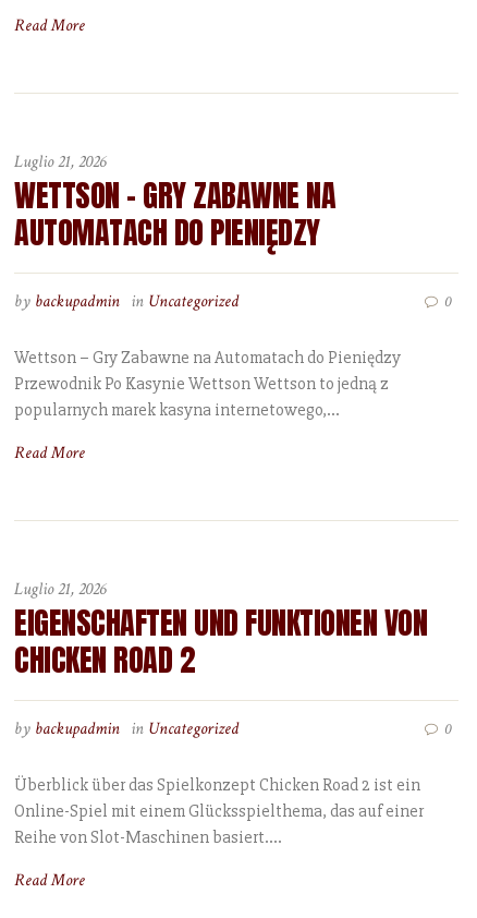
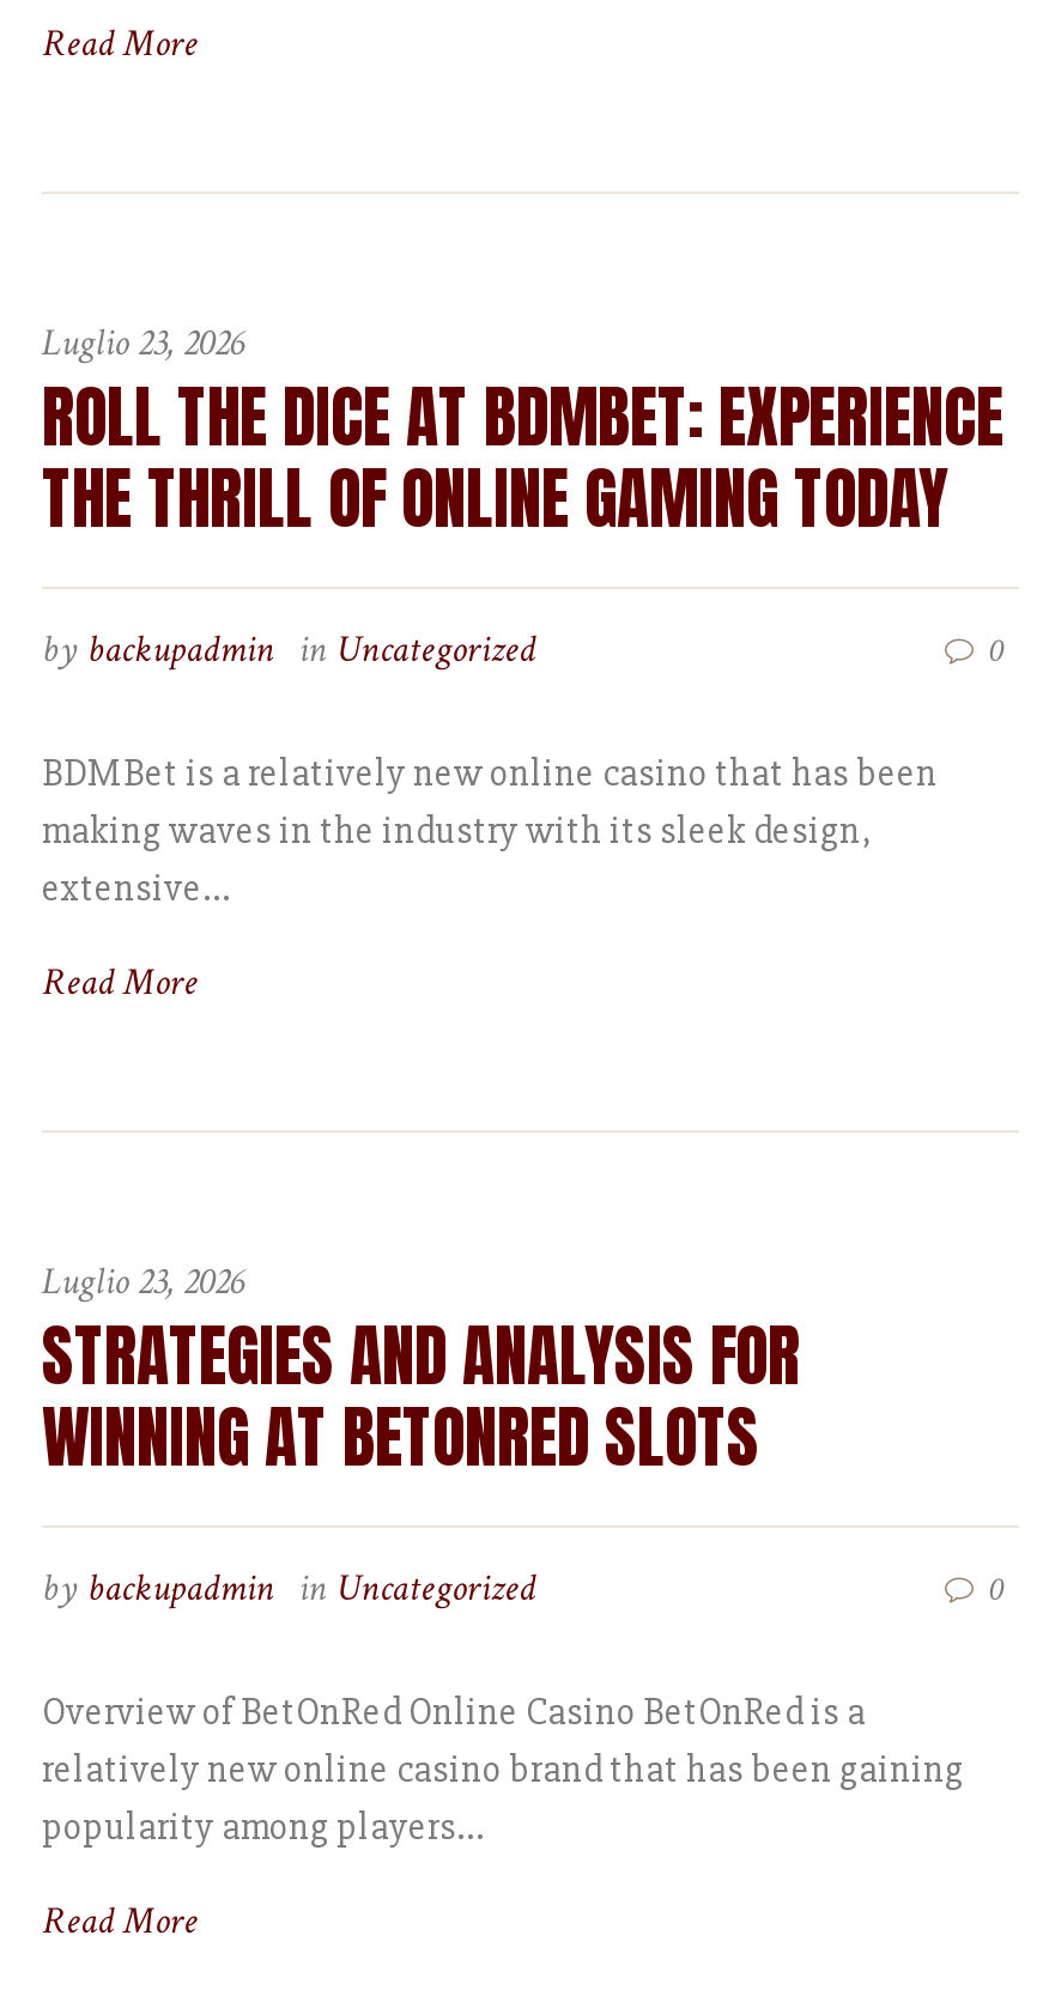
[14,151,335,255] Luglio 21, 2026 | WETTSON – GRY ZABAWNE NA | AUTOMATACH DO PIENIĘDZY -> [42,319,1003,549] Luglio 23, 2026 | ROLL THE DICE AT BDMBET: EXPERIENCE | THE THRILL OF ONLINE GAMING TODAY
[14,347,401,421] Wettson – Gry Zabawne na Automatach do Pieniędzy | Przewodnik Po Kasynie Wettson Wettson to jedną z | popularnych marek kasyna internetowego,... -> [42,750,938,913] BDMBet is a relatively new online casino that has been | making waves in the industry with its sleek design, | extensive...
[14,578,427,683] Luglio 21, 2026 | EIGENSCHAFTEN UND FUNKTIONEN VON | CHICKEN ROAD 2 -> [42,1258,800,1488] Luglio 23, 2026 | STRATEGIES AND ANALYSIS FOR | WINNING AT BETONRED SLOTS
[14,774,424,848] Überblick über das Spielkonzept Chicken Road 2 ist ein | Online-Spiel mit einem Glücksspielthema, das auf einer | Reihe von Slot-Maschinen basiert.... -> [42,1689,964,1852] Overview of BetOnRed Online Casino BetOnRed is a | relatively new online casino brand that has been gaining | popularity among players...

